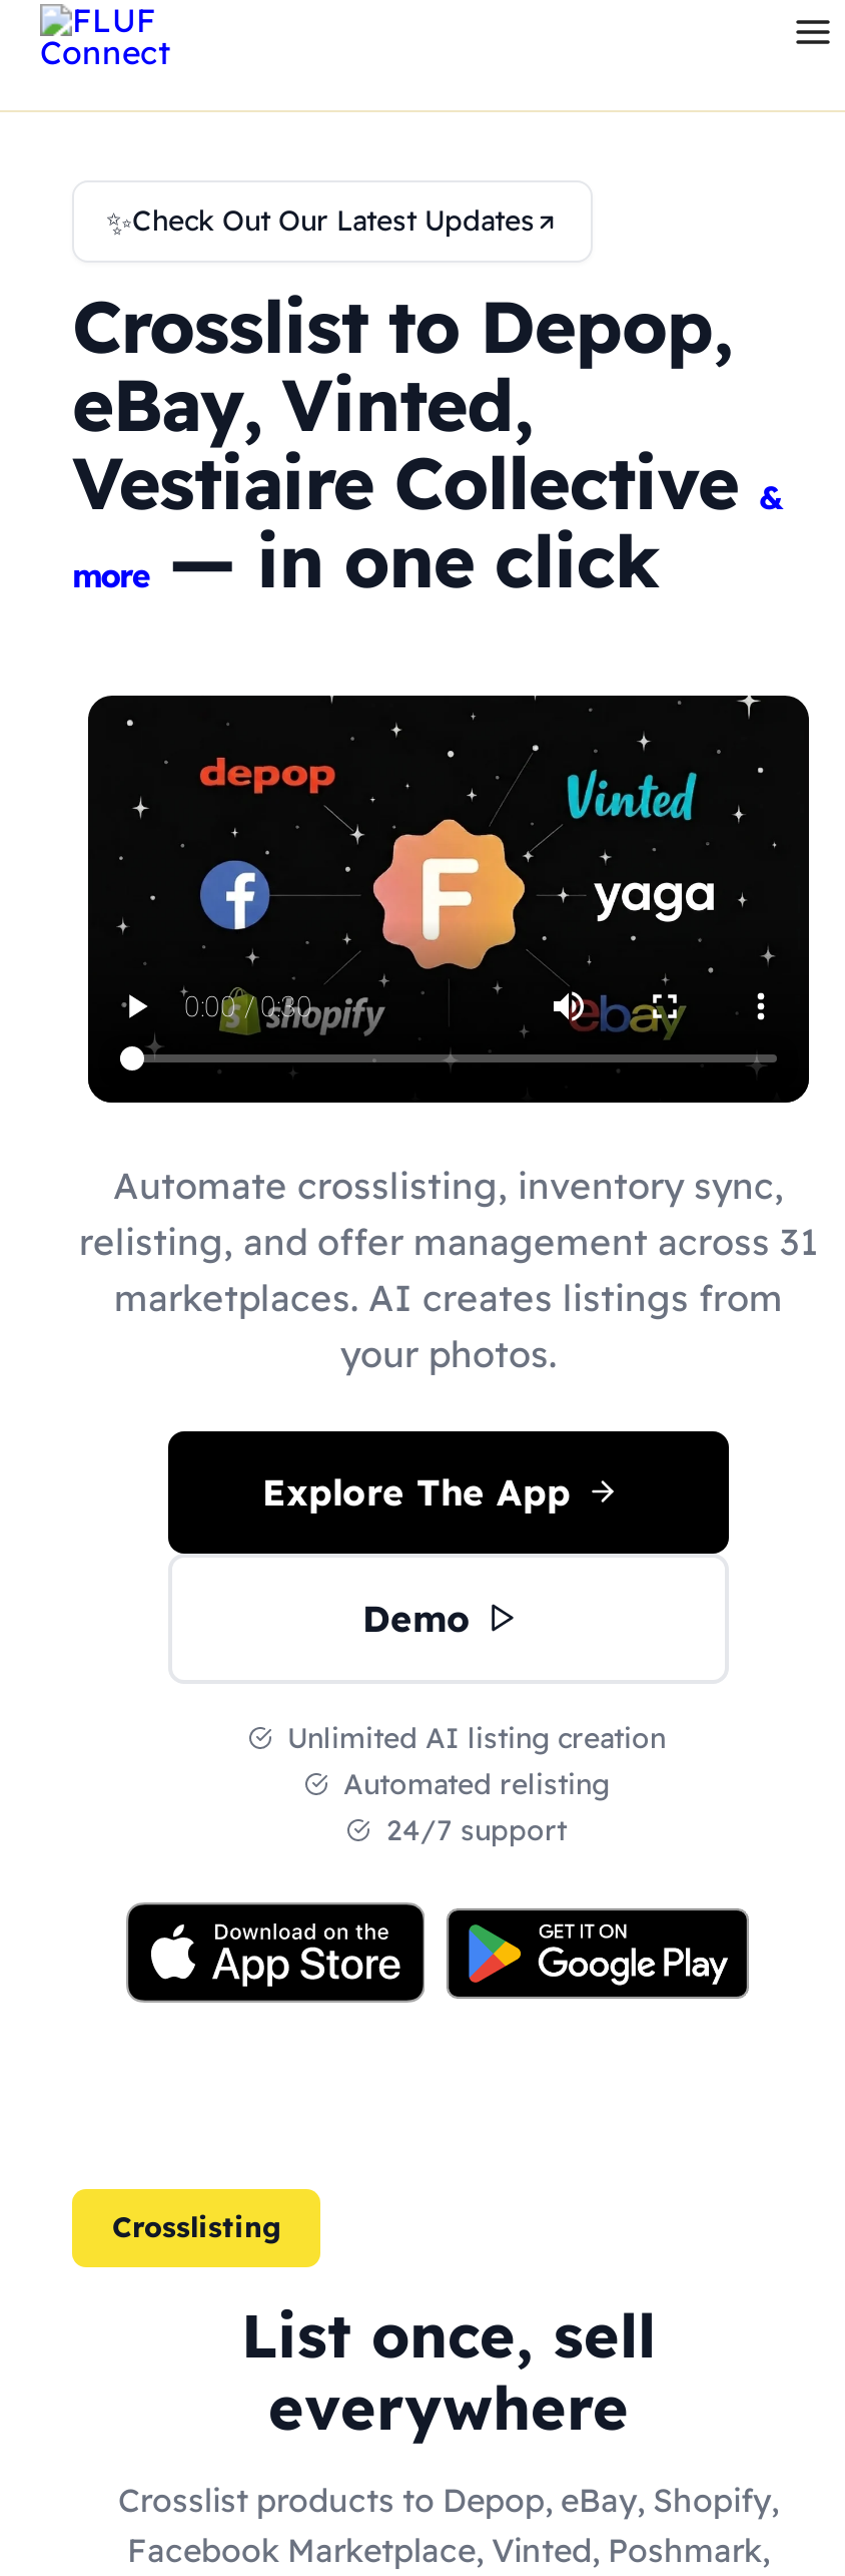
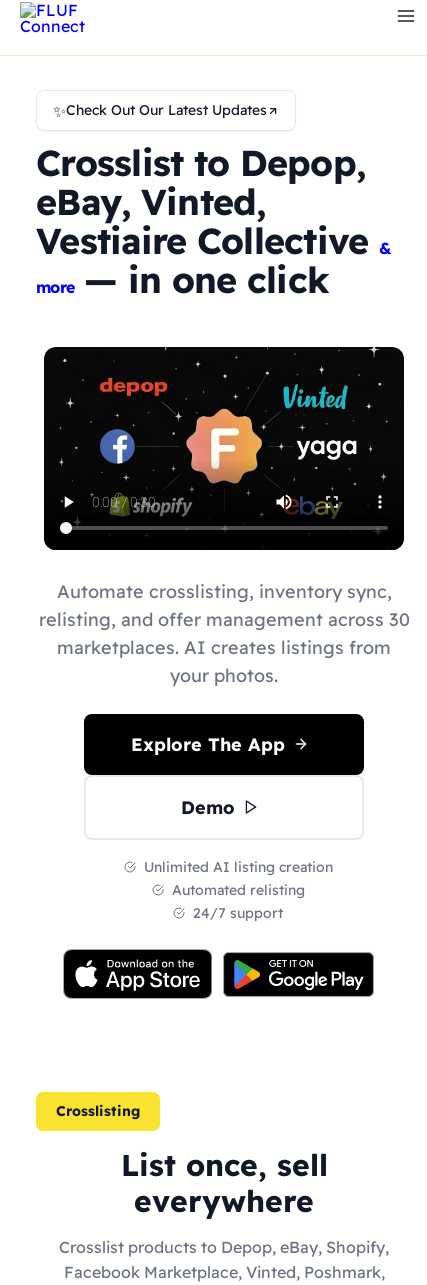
[79,1218,818,1264] relisting, and offer management across 31 -> [38,607,409,630] relisting, and offer management across 30

